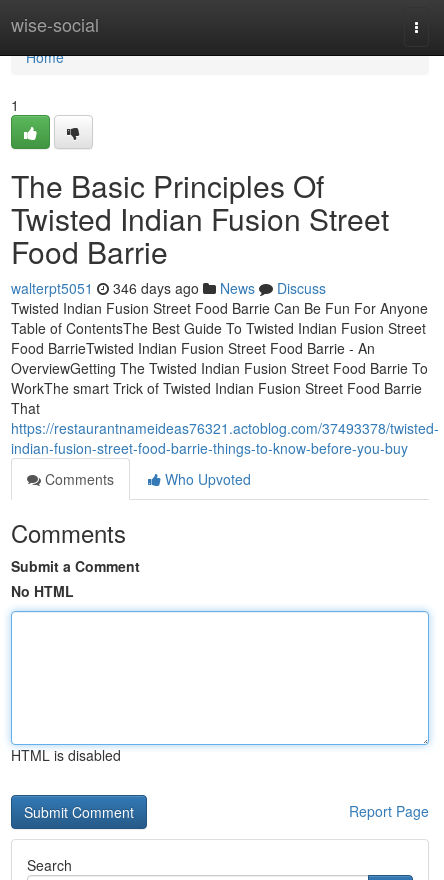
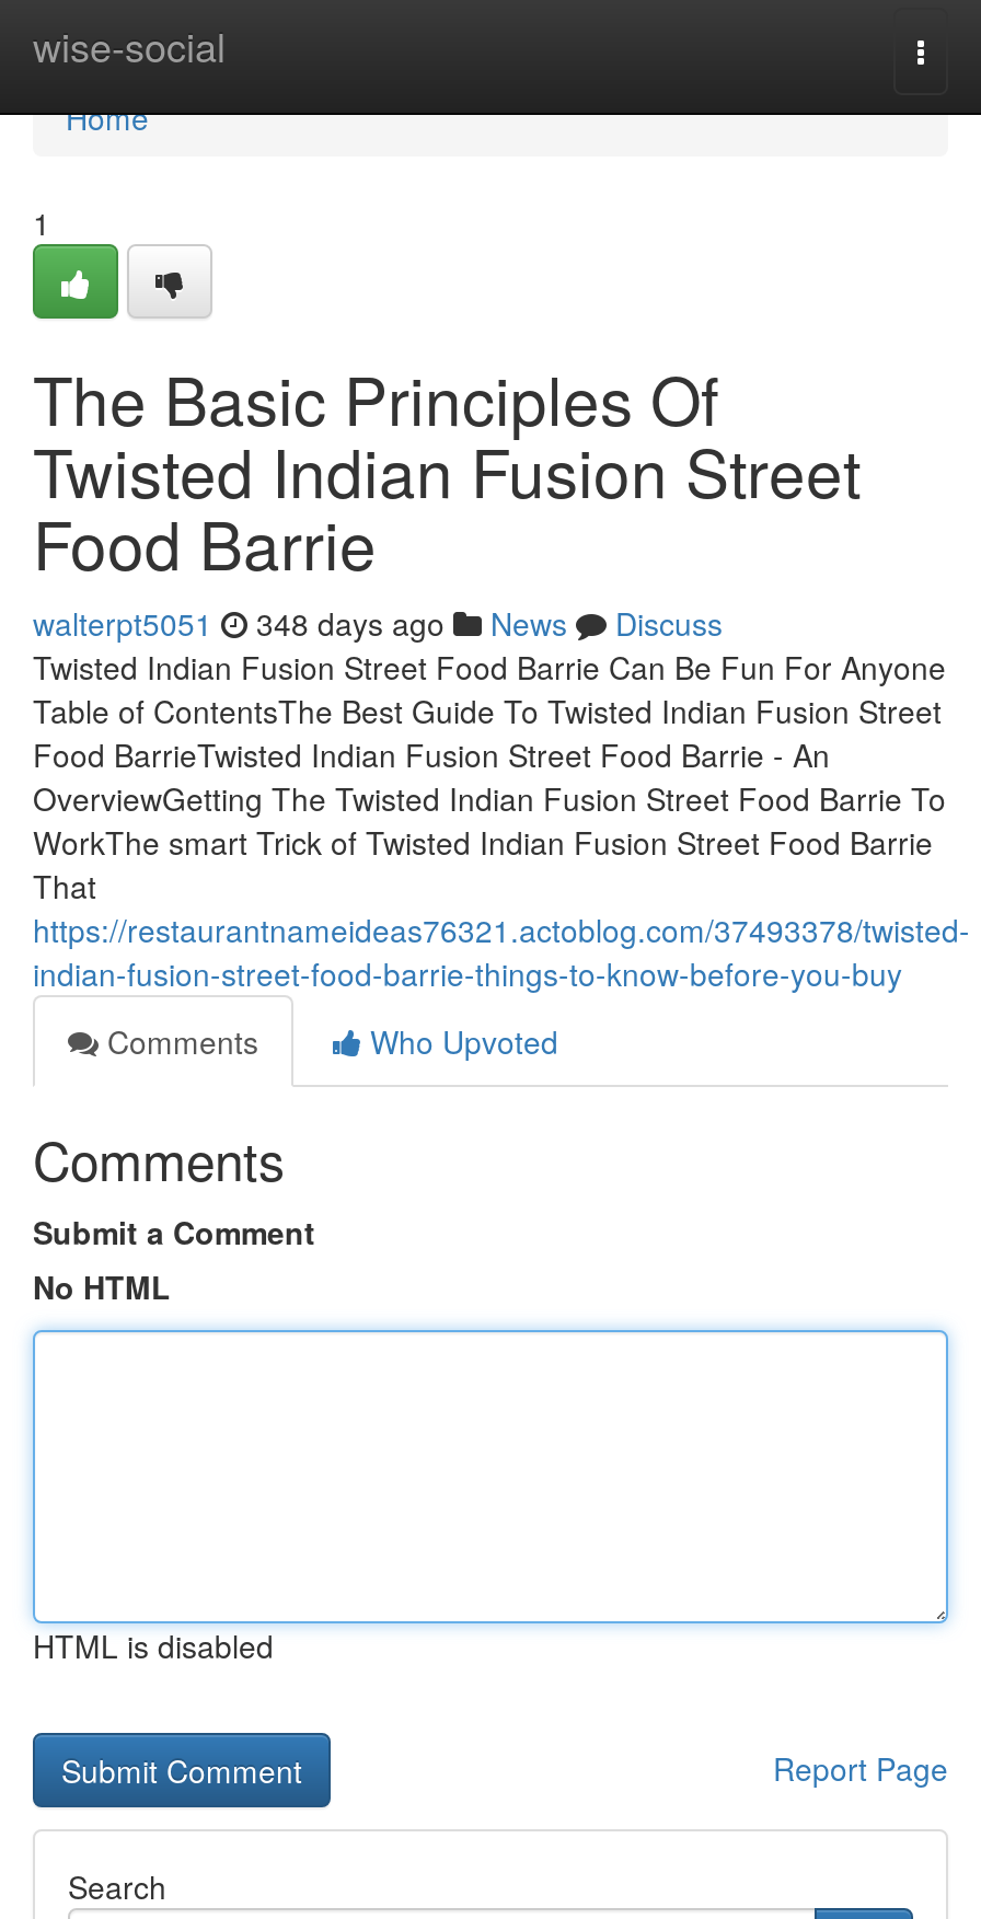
[11,278,326,298] walterpt5051 346 days ago News Discuss -> [33,601,723,645] walterpt5051 348 days ago News Discuss

